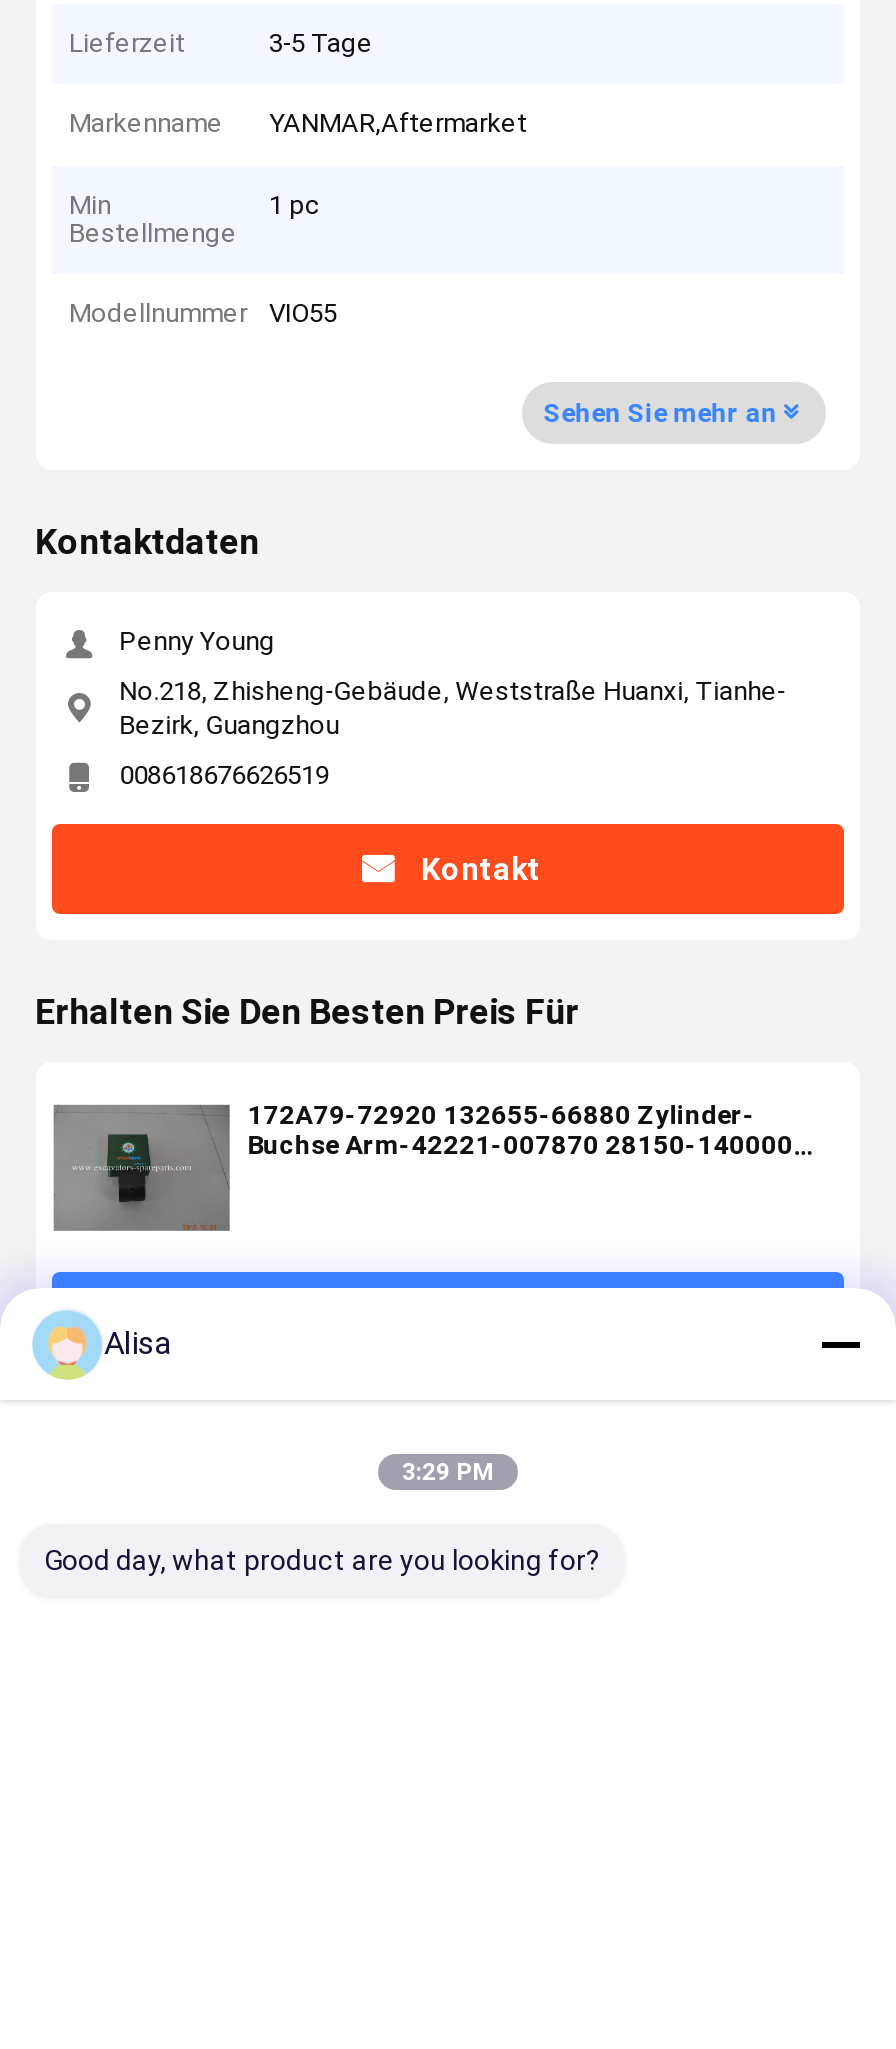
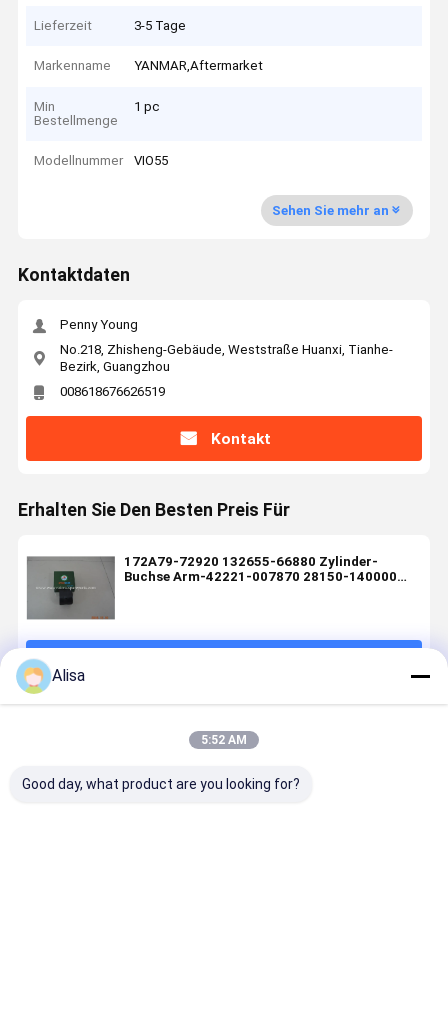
[402,1458,494,1486] 3:29 PM -> [201,733,247,747] 5:52 AM

